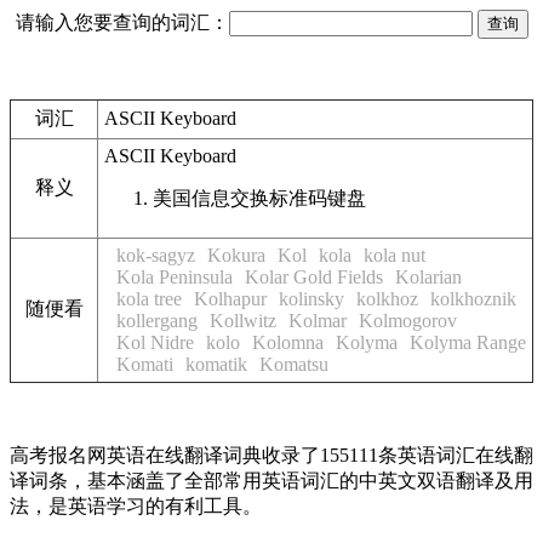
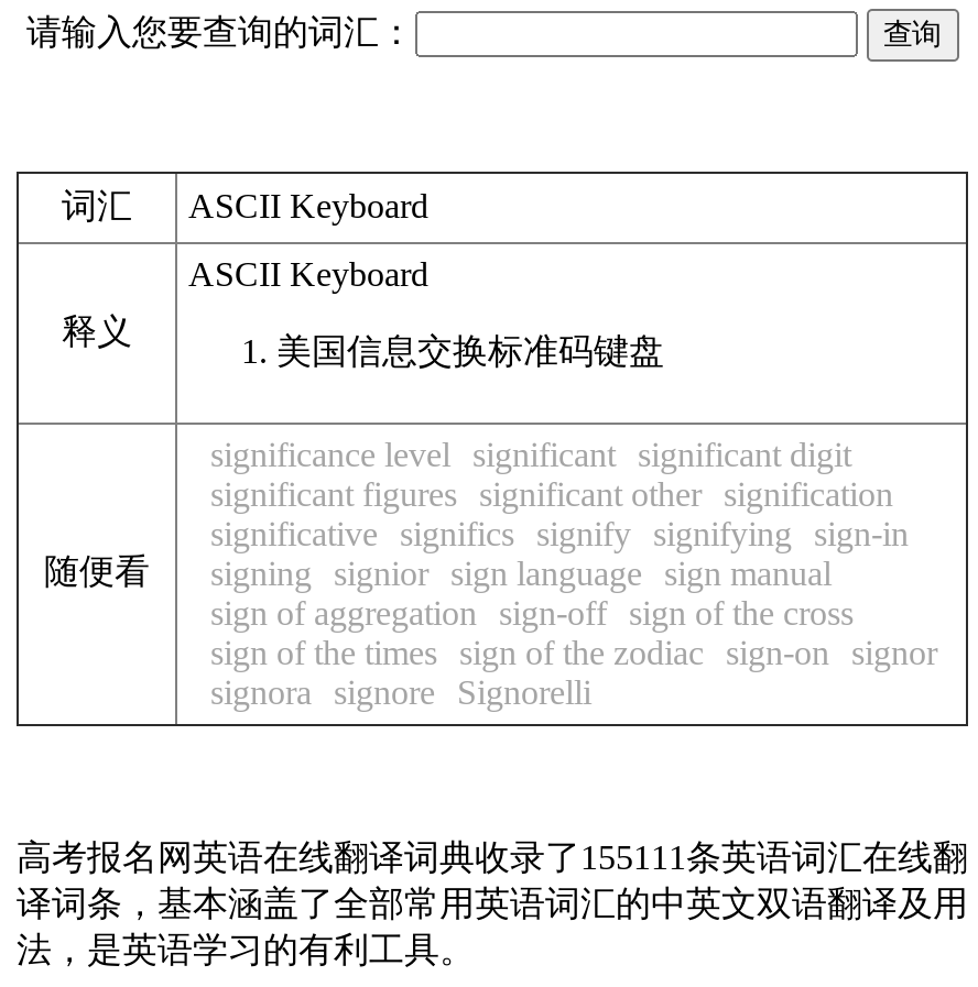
[116,245,526,375] kok-sagyz Kokura Kol kola kola nut | Kola Peninsula Kolar Gold Fields Kolarian | kola tree Kolhapur kolinsky kolkhoz kolkhoznik | kollergang Kollwitz Kolmar Kolmogorov | Kol Nidre kolo Kolomna Kolyma Kolyma Range | Komati komatik Komatsu -> [210,436,937,711] significance level significant significant digit | significant figures significant other signification | significative significs signify signifying sign-in | signing signior sign language sign manual | sign of aggregation sign-off sign of the cross | sign of the times sign of the zodiac sign-on signor | signora signore Signorelli

